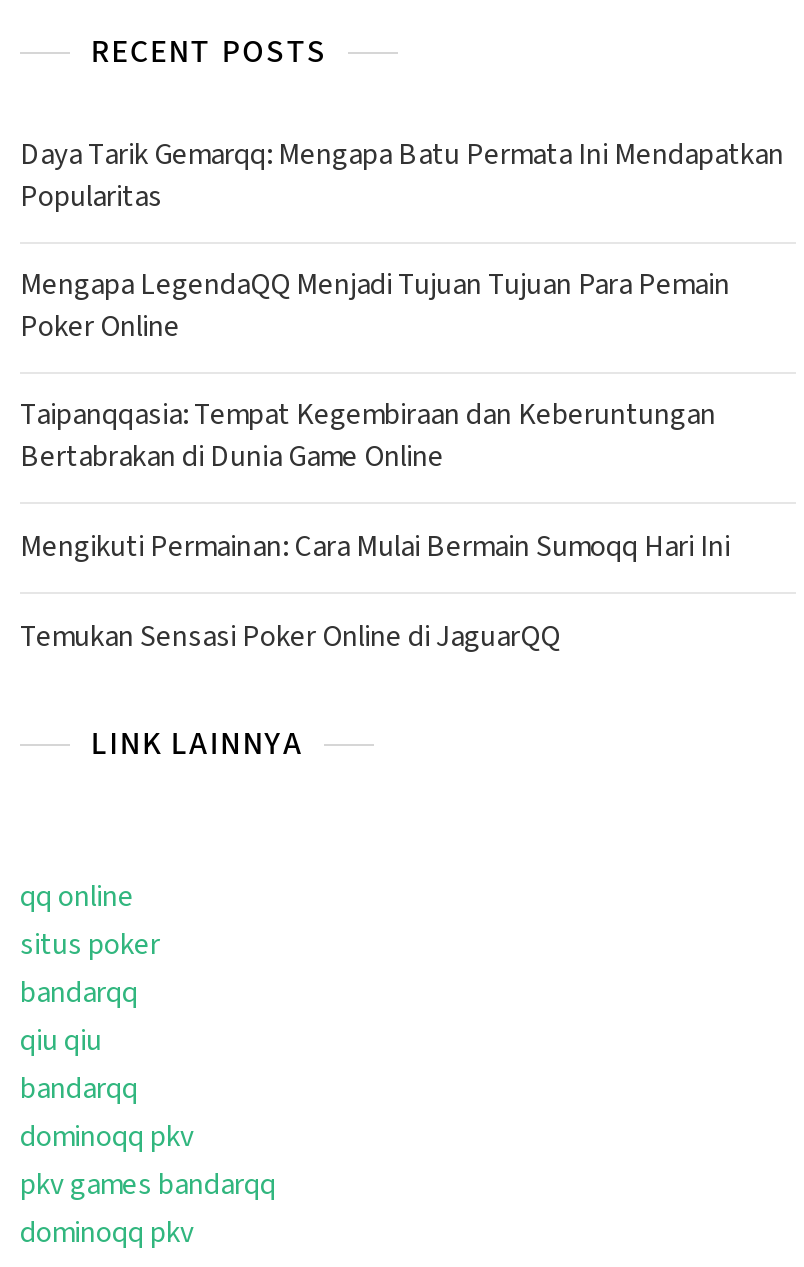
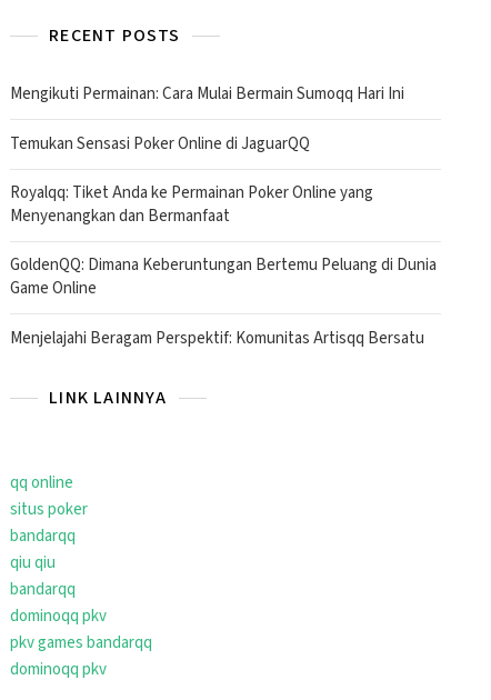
[20,134,784,478] Daya Tarik Gemarqq: Mengapa Batu Permata Ini Mendapatkan | Popularitas | Mengapa LegendaQQ Menjadi Tujuan Tujuan Para Pemain | Poker Online | Taipanqqasia: Tempat Kegembiraan dan Keberuntungan | Bertabrakan di Dunia Game Online -> none
moved [20,526,730,658] -> [10,82,404,156]: Mengikuti Permainan: Cara Mulai Bermain Sumoqq Hari Ini | Temukan Sensasi Poker Online di JaguarQQ
none -> [10,181,437,350] Royalqq: Tiket Anda ke Permainan Poker Online yang | Menyenangkan dan Bermanfaat | GoldenQQ: Dimana Keberuntungan Bertemu Peluang di Dunia | Game Online | Menjelajahi Beragam Perspektif: Komunitas Artisqq Bersatu

